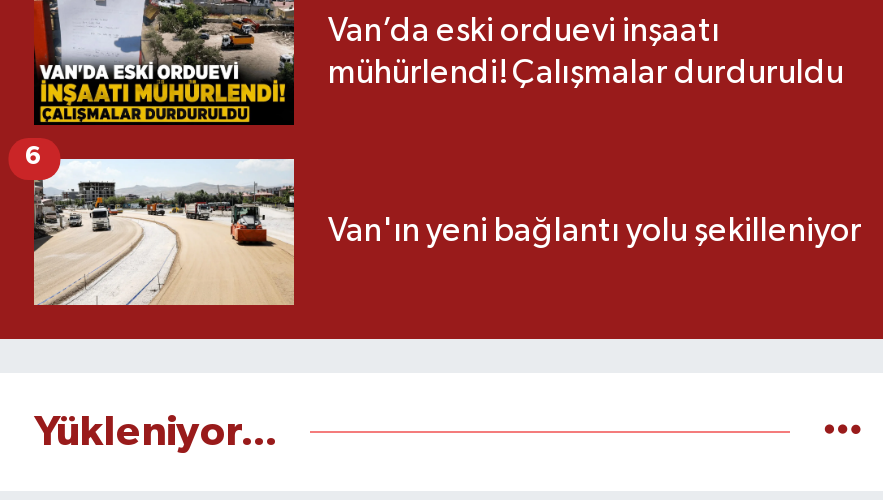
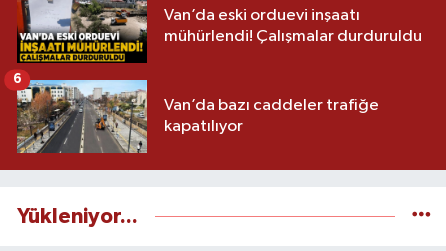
[32,158,862,308] [image] | Van'ın yeni bağlantı yolu şekilleniyor -> [16,79,379,154] [image] | Van’da bazı caddeler trafiğe | kapatılıyor

